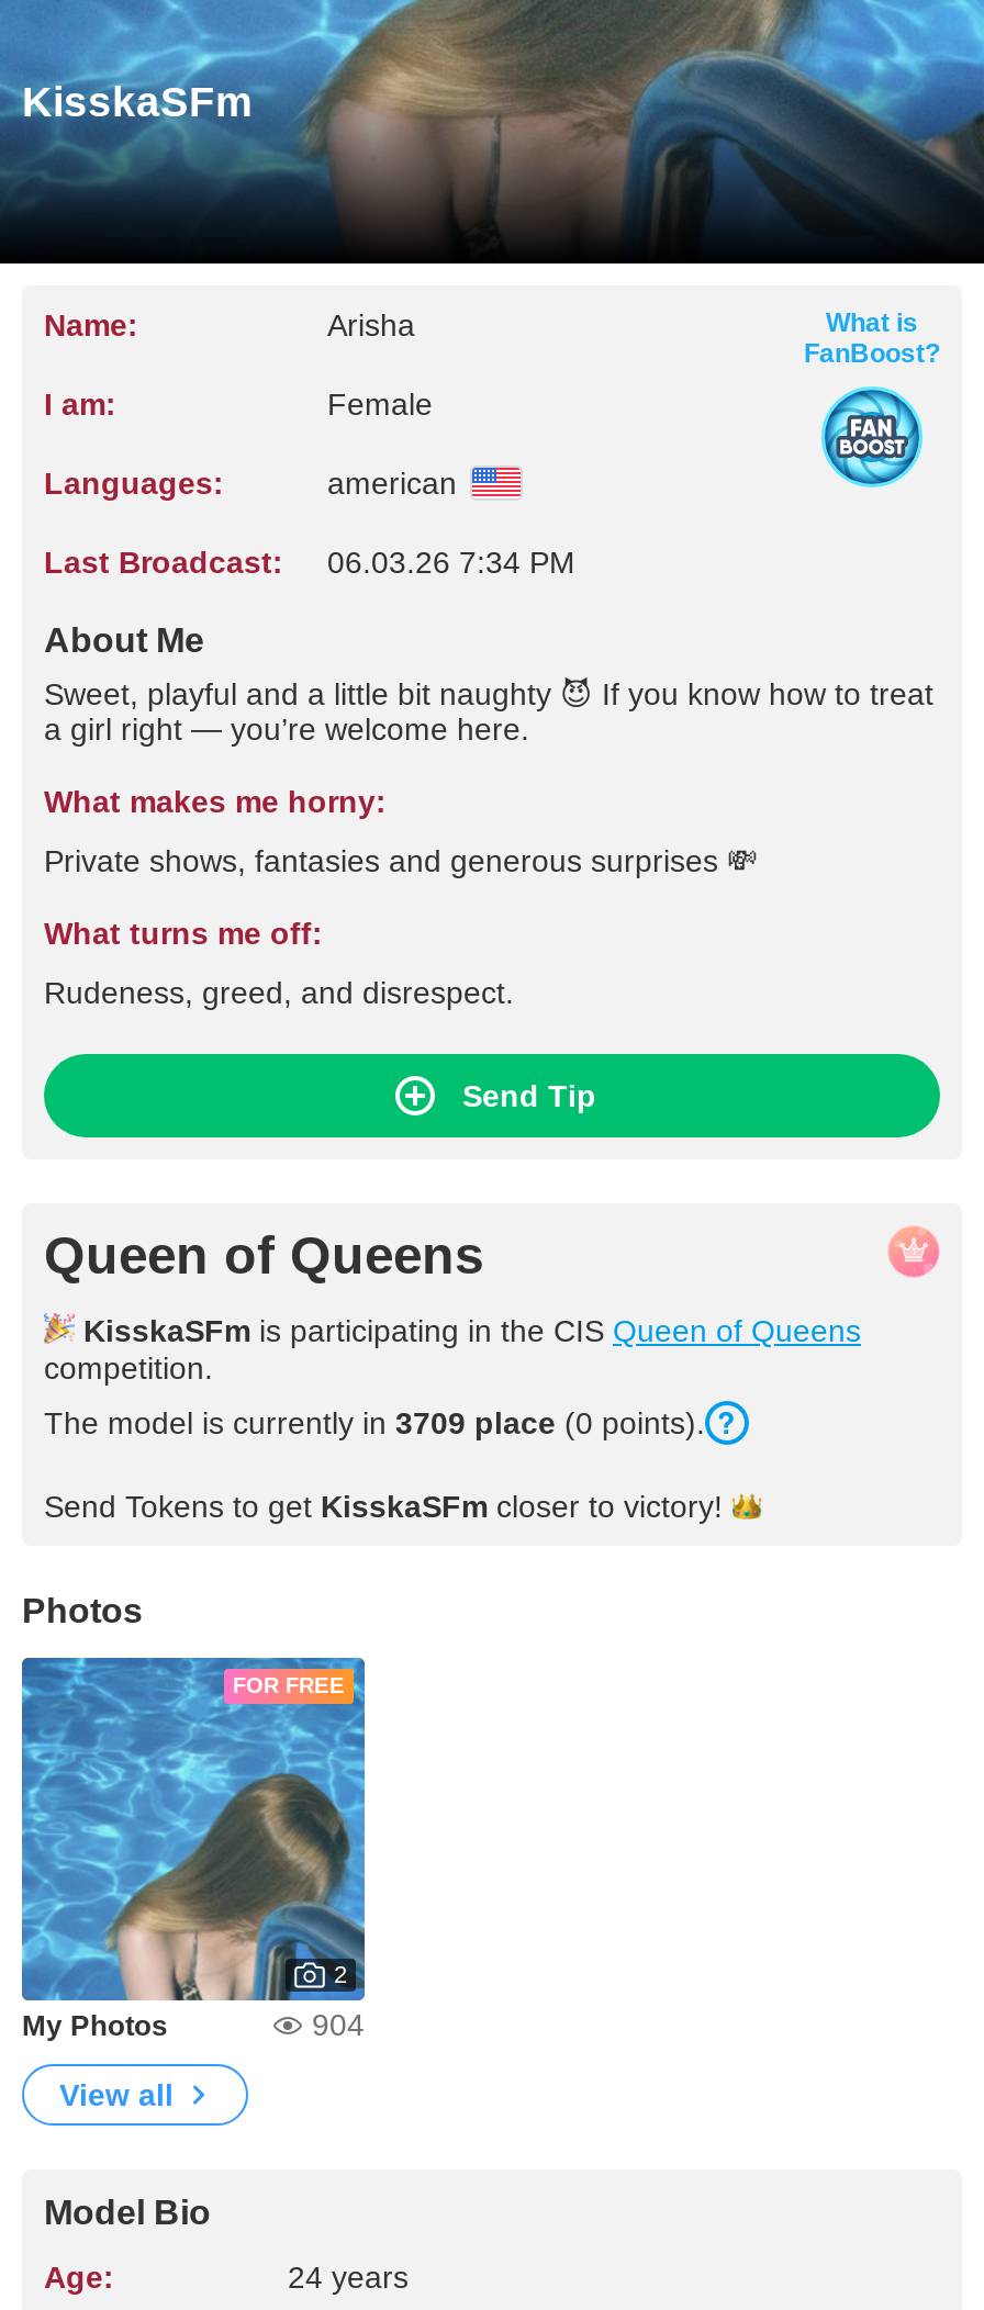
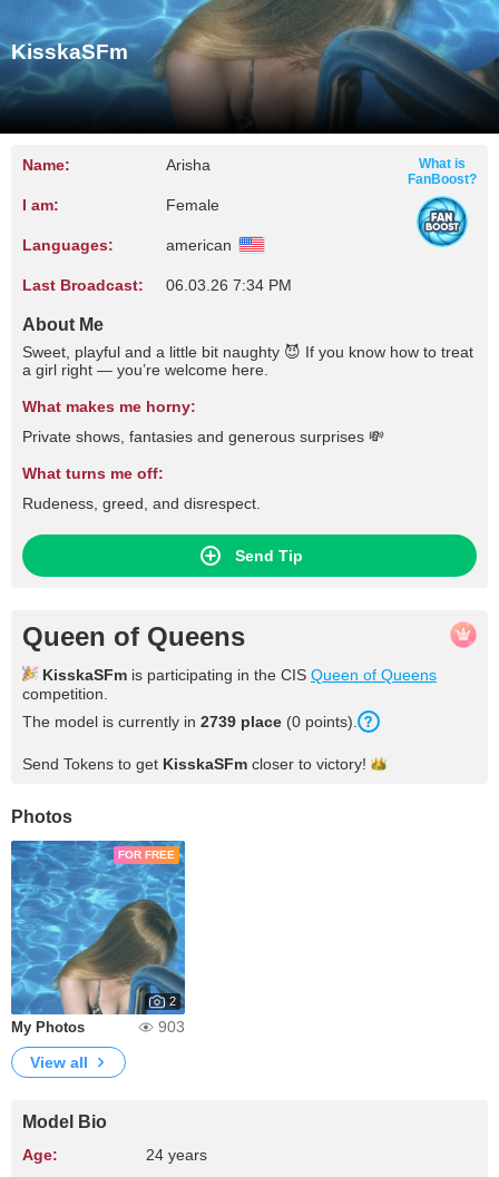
[44,1405,705,1440] The model is currently in 3709 place (0 points). -> [22,713,358,730] The model is currently in 2739 place (0 points).
[312,2007,365,2042] 904 -> [158,1018,185,1036] 903

